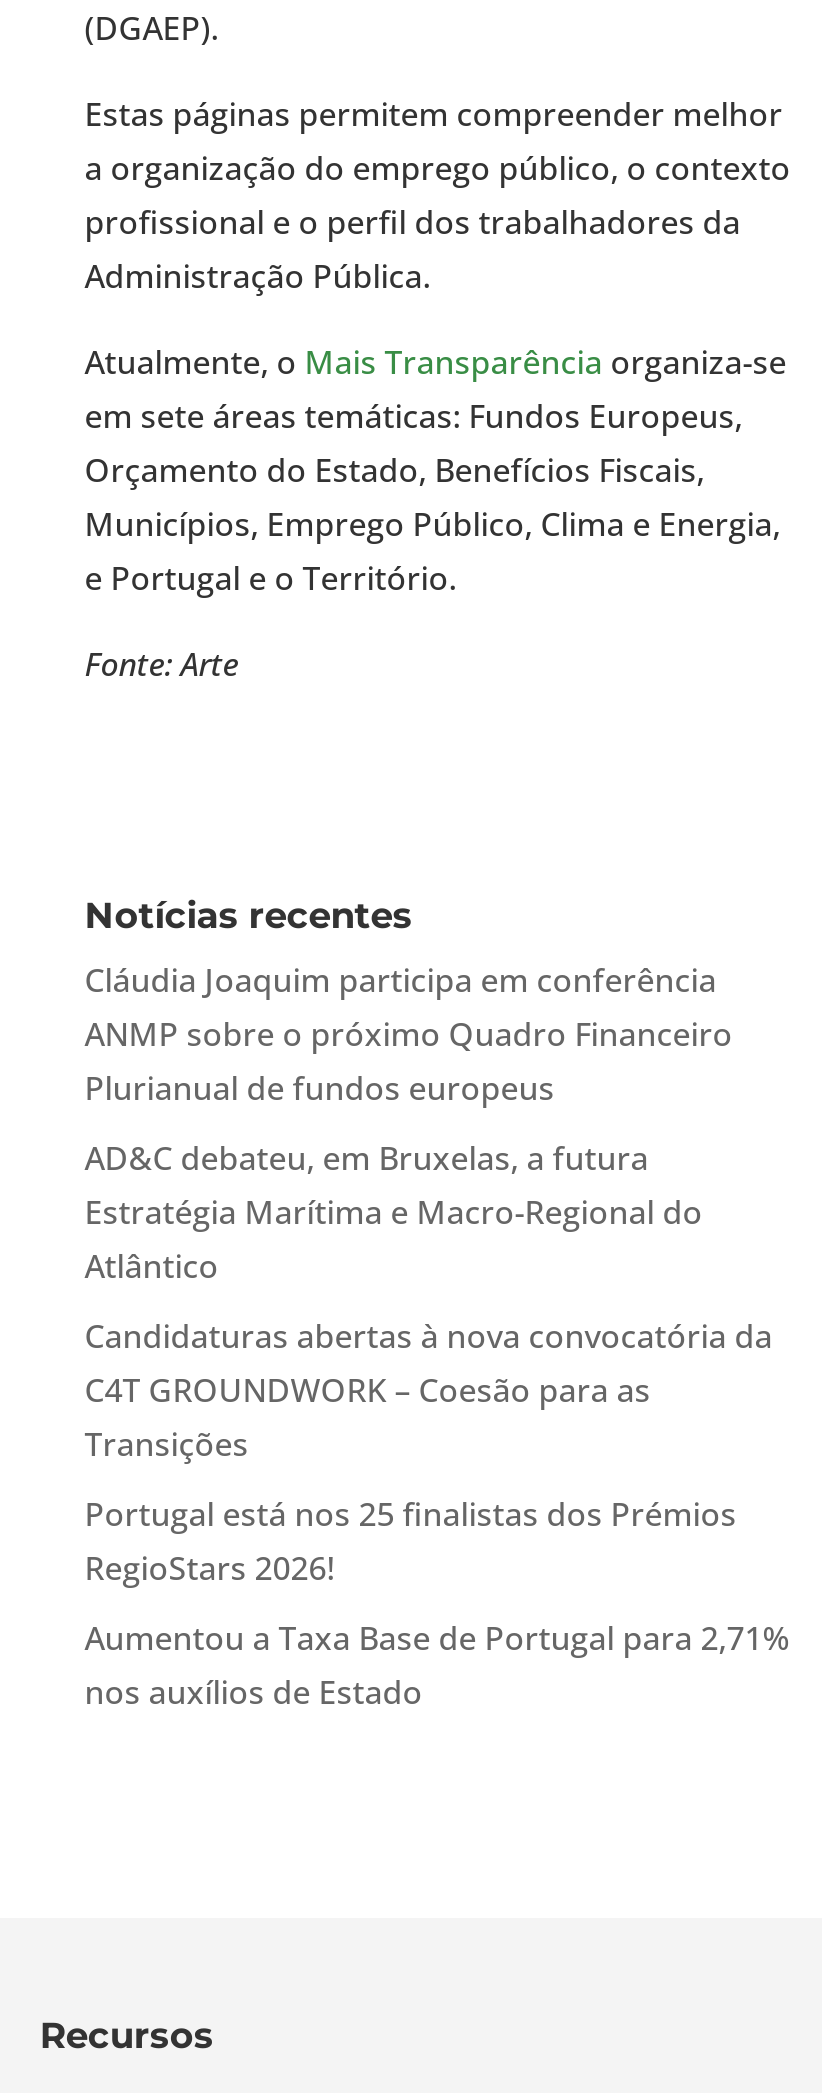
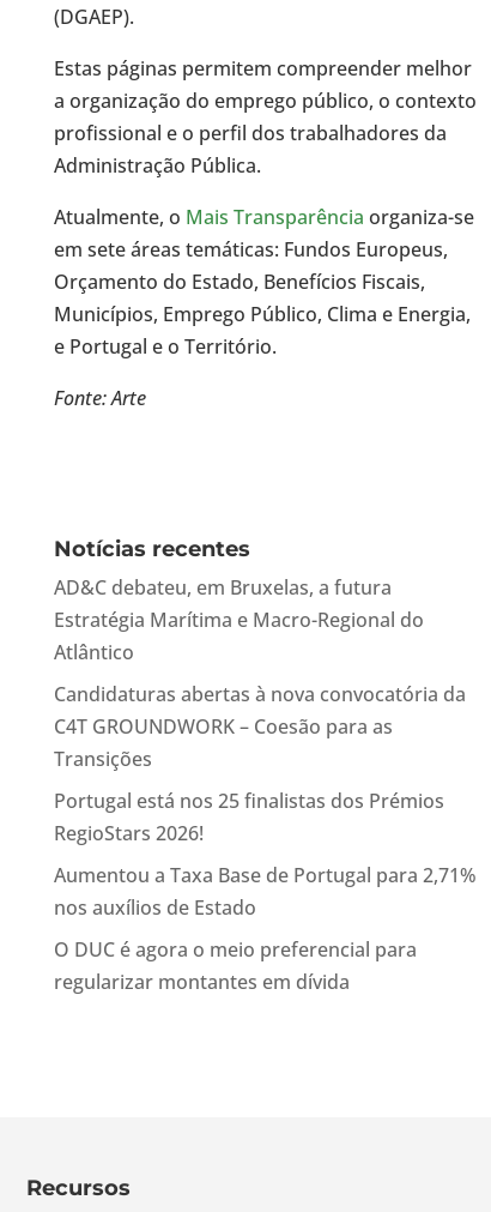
[85,958,733,1110] Cláudia Joaquim participa em conferência | ANMP sobre o próximo Quadro Financeiro | Plurianual de fundos europeus -> none
moved [85,1136,791,1714] -> [54,574,476,921]: AD&C debateu, em Bruxelas, a futura | Estratégia Marítima e Macro-Regional do | Atlântico | ... | Aumentou a Taxa Base de Portugal para 2,71% | nos auxílios de Estado
none -> [54,936,417,995] O DUC é agora o meio preferencial para | regularizar montantes em dívida

